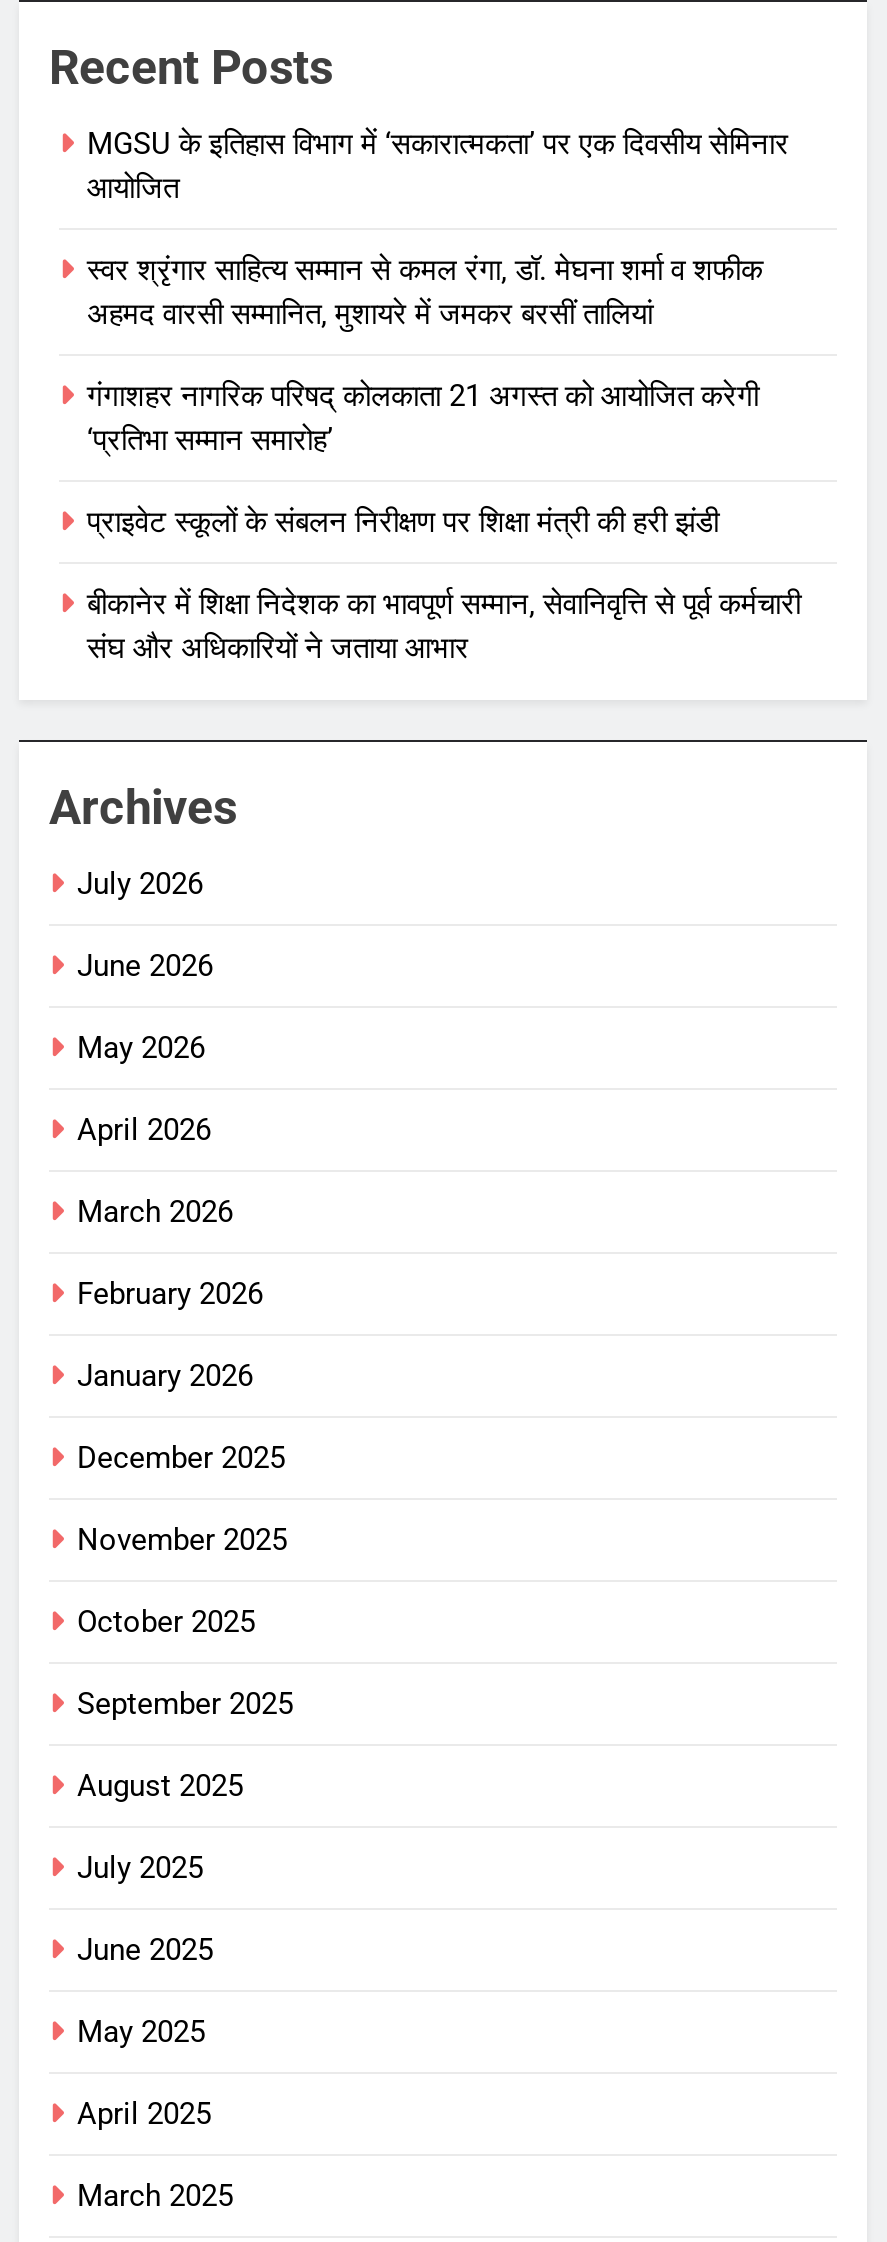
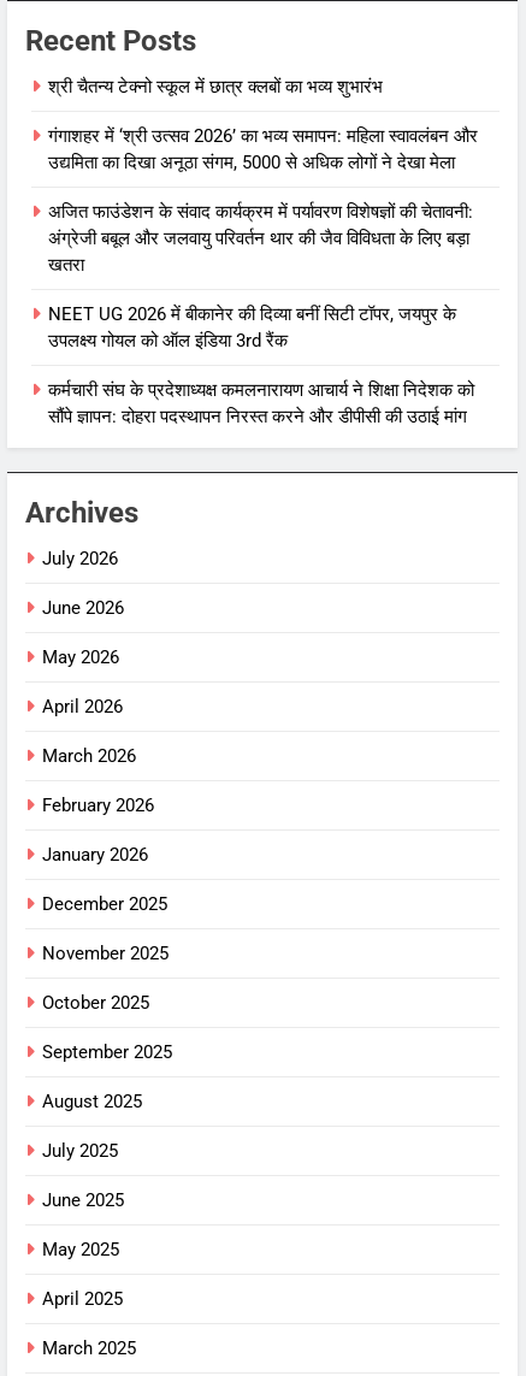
[87,126,789,206] MGSU के इतिहास विभाग में ‘सकारात्मकता’ पर एक दिवसीय सेमिनार | आयोजित -> [48,76,383,97] श्री चैतन्य टेक्नो स्कूल में छात्र क्लबों का भव्य शुभारंभ
[87,252,763,332] स्वर श्रृंगार साहित्य सम्मान से कमल रंगा, डॉ. मेघना शर्मा व शफीक | अहमद वारसी सम्मानित, मुशायरे में जमकर बरसीं तालियां -> [48,125,478,173] गंगाशहर में ‘श्री उत्सव 2026’ का भव्य समापन: महिला स्वावलंबन और | उद्यमिता का दिखा अनूठा संगम, 5000 से अधिक लोगों ने देखा मेला
[87,378,759,458] गंगाशहर नागरिक परिषद् कोलकाता 21 अगस्त को आयोजित करेगी | ‘प्रतिभा सम्मान समारोह’ -> [48,201,473,275] अजित फाउंडेशन के संवाद कार्यक्रम में पर्यावरण विशेषज्ञों की चेतावनी: | अंग्रेजी बबूल और जलवायु परिवर्तन थार की जैव विविधता के लिए बड़ा | खतरा
[87,504,719,540] प्राइवेट स्कूलों के संबलन निरीक्षण पर शिक्षा मंत्री की हरी झंडी -> [48,303,456,351] NEET UG 2026 में बीकानेर की दिव्या बनीं सिटी टॉपर, जयपुर के | उपलक्ष्य गोयल को ऑल इंडिया 3rd रैंक
[87,586,801,666] बीकानेर में शिक्षा निदेशक का भावपूर्ण सम्मान, सेवानिवृत्ति से पूर्व कर्मचारी | संघ और अधिकारियों ने जताया आभार -> [48,379,474,427] कर्मचारी संघ के प्रदेशाध्यक्ष कमलनारायण आचार्य ने शिक्षा निदेशक को | सौंपे ज्ञापन: दोहरा पदस्थापन निरस्त करने और डीपीसी की उठाई मांग

